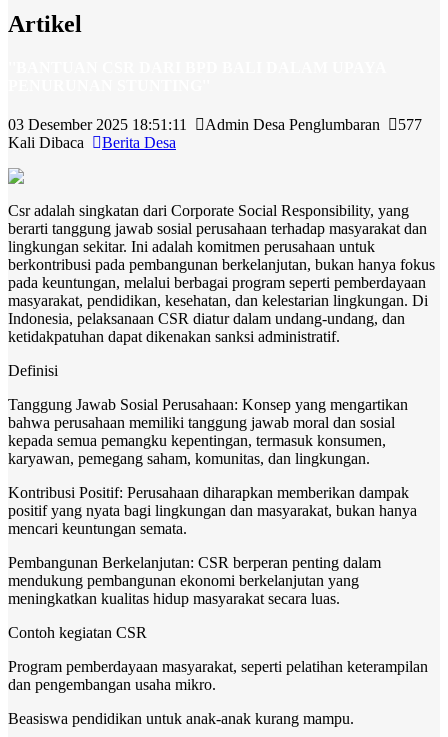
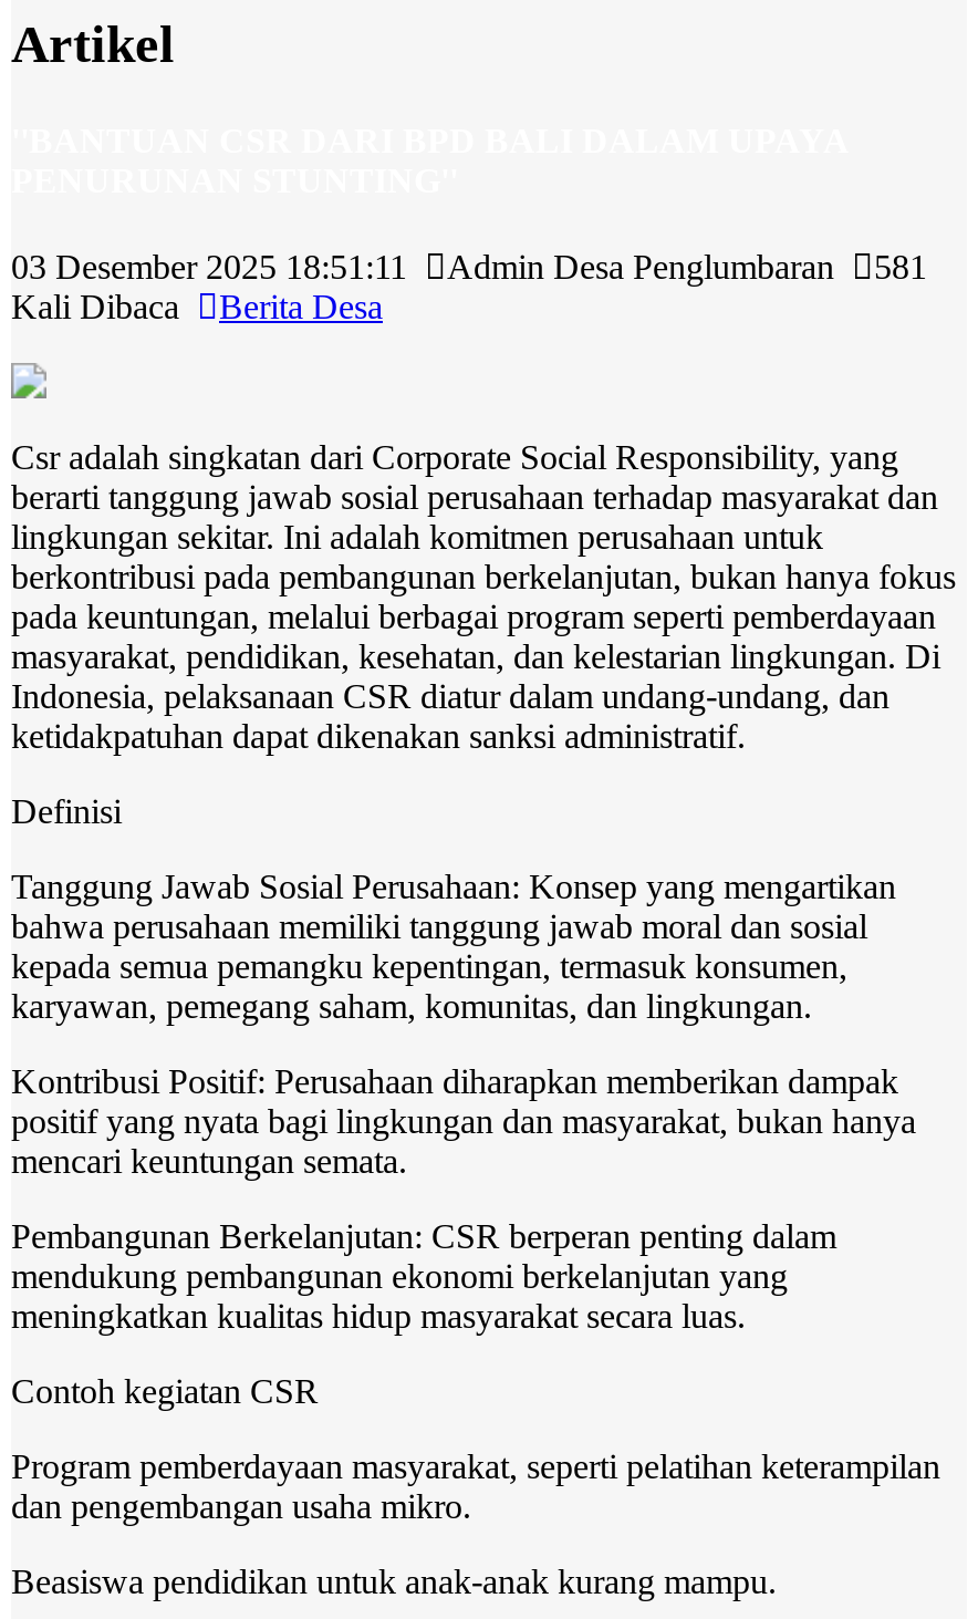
[8,116,422,133] 03 Desember 2025 18:51:11 Admin Desa Penglumbaran 577 -> [11,249,927,286] 03 Desember 2025 18:51:11 Admin Desa Penglumbaran 581

